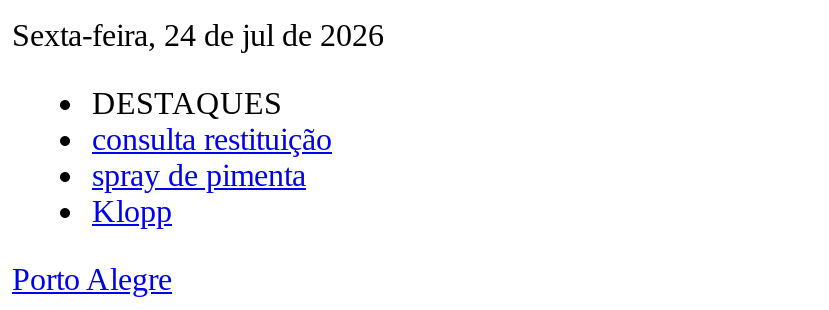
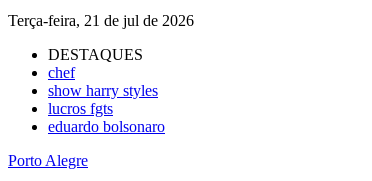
[12,18,384,52] Sexta-feira, 24 de jul de 2026 -> [8,12,194,29] Terça-feira, 21 de jul de 2026
[92,122,332,228] consulta restituição | spray de pimenta | Klopp -> [48,64,165,135] chef | show harry styles | lucros fgts | eduardo bolsonaro

